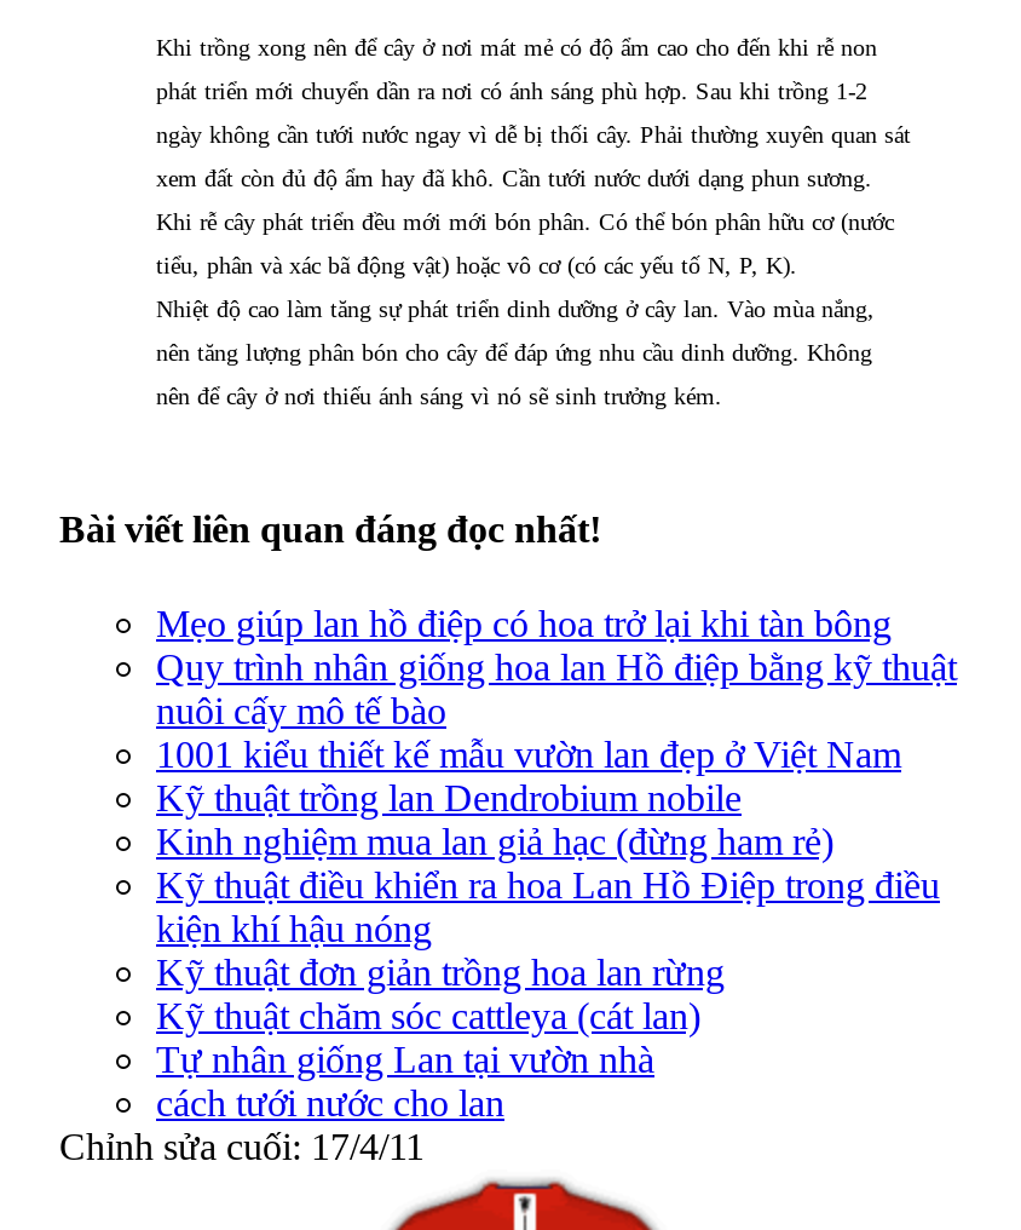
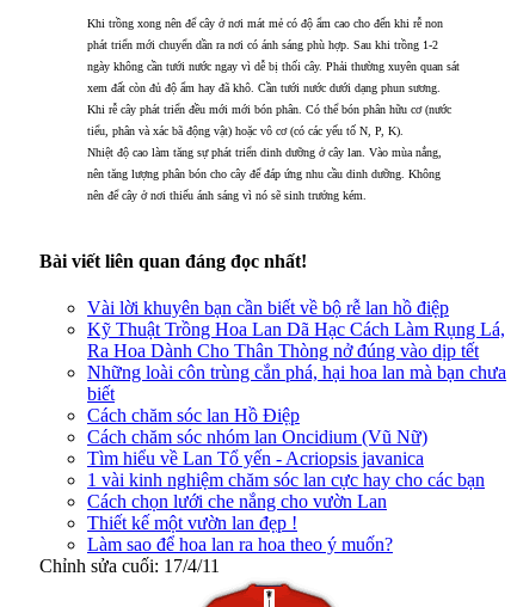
[156,604,957,1124] Mẹo giúp lan hồ điệp có hoa trở lại khi tàn bông | Quy trình nhân giống hoa lan Hồ điệp bằng kỹ thuật | nuôi cấy mô tế bào | 1001 kiểu thiết kế mẫu vườn lan đẹp ở Việt Nam | Kỹ thuật trồng lan Dendrobium nobile | Kinh nghiệm mua lan giả hạc (đừng ham rẻ) | Kỹ thuật điều khiển ra hoa Lan Hồ Điệp trong điều | kiện khí hậu nóng | Kỹ thuật đơn giản trồng hoa lan rừng | Kỹ thuật chăm sóc cattleya (cát lan) | Tự nhân giống Lan tại vườn nhà | cách tưới nước cho lan -> [87,298,506,555] Vài lời khuyên bạn cần biết về bộ rễ lan hồ điệp | Kỹ Thuật Trồng Hoa Lan Dã Hạc Cách Làm Rụng Lá, | Ra Hoa Dành Cho Thân Thòng nở đúng vào dịp tết | Những loài côn trùng cắn phá, hại hoa lan mà bạn chưa | biết | Cách chăm sóc lan Hồ Điệp | Cách chăm sóc nhóm lan Oncidium (Vũ Nữ) | Tìm hiểu về Lan Tổ yến - Acriopsis javanica | 1 vài kinh nghiệm chăm sóc lan cực hay cho các bạn | Cách chọn lưới che nắng cho vườn Lan | Thiết kế một vườn lan đẹp ! | Làm sao để hoa lan ra hoa theo ý muốn?

